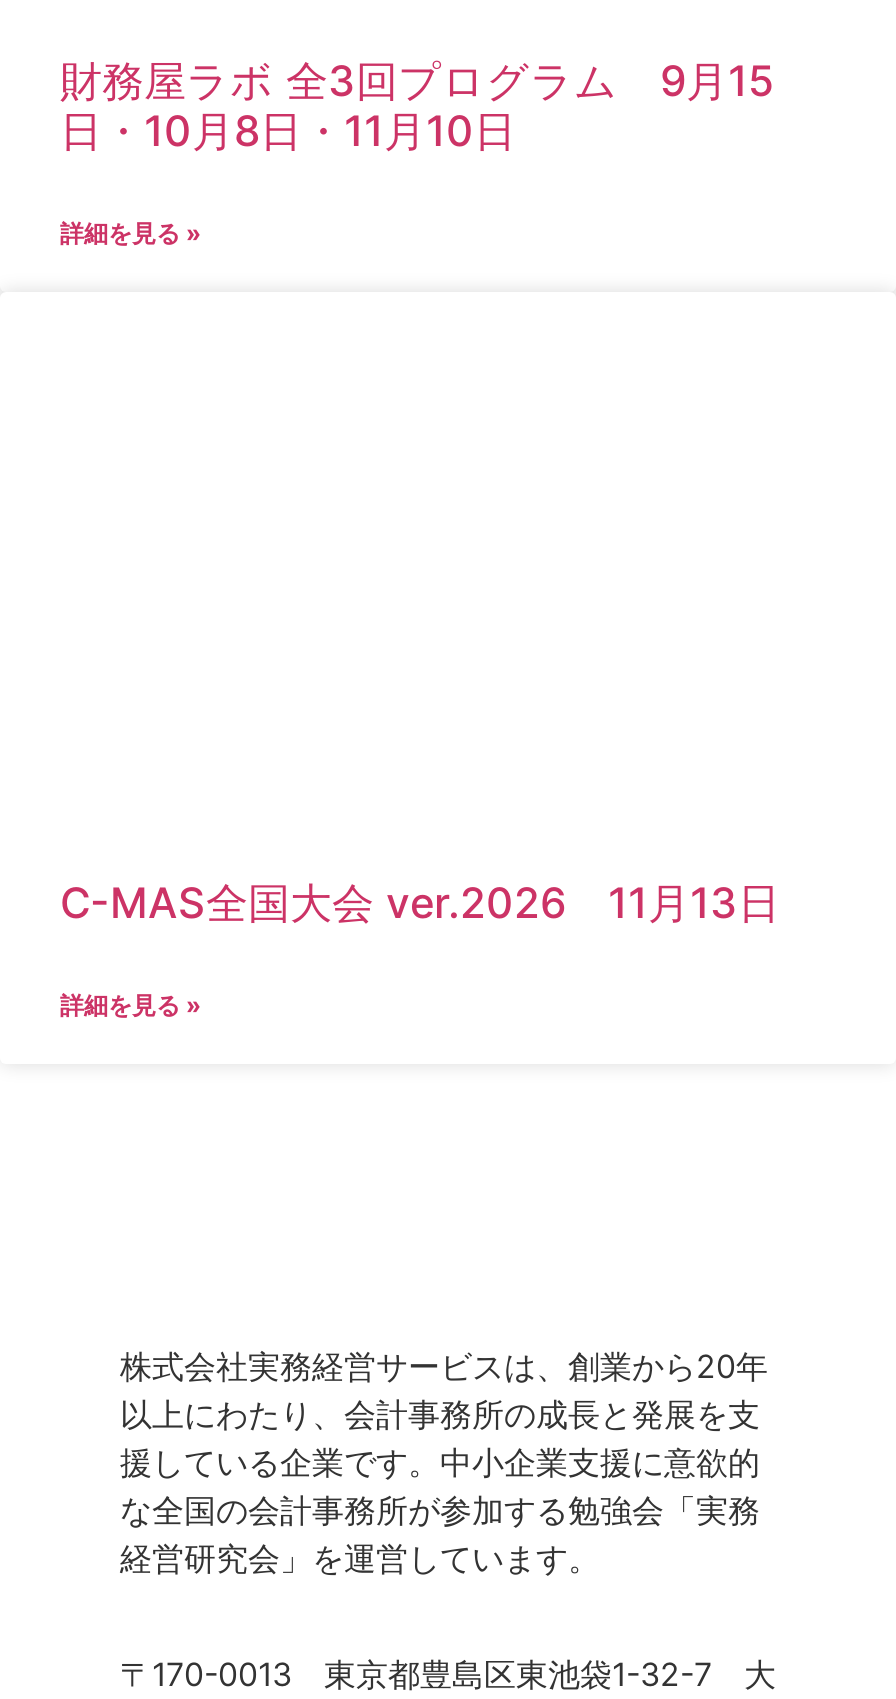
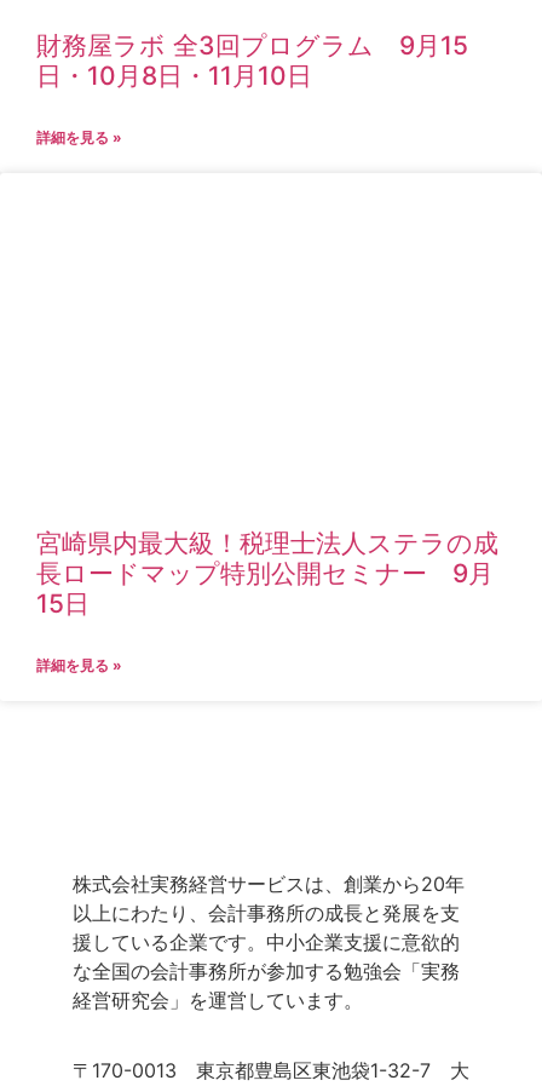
[60,877,780,927] C-MAS全国大会 ver.2026 11月13日 -> [36,528,498,619] 宮崎県内最大級！税理士法人ステラの成 | 長ロードマップ特別公開セミナー 9月 | 15日

